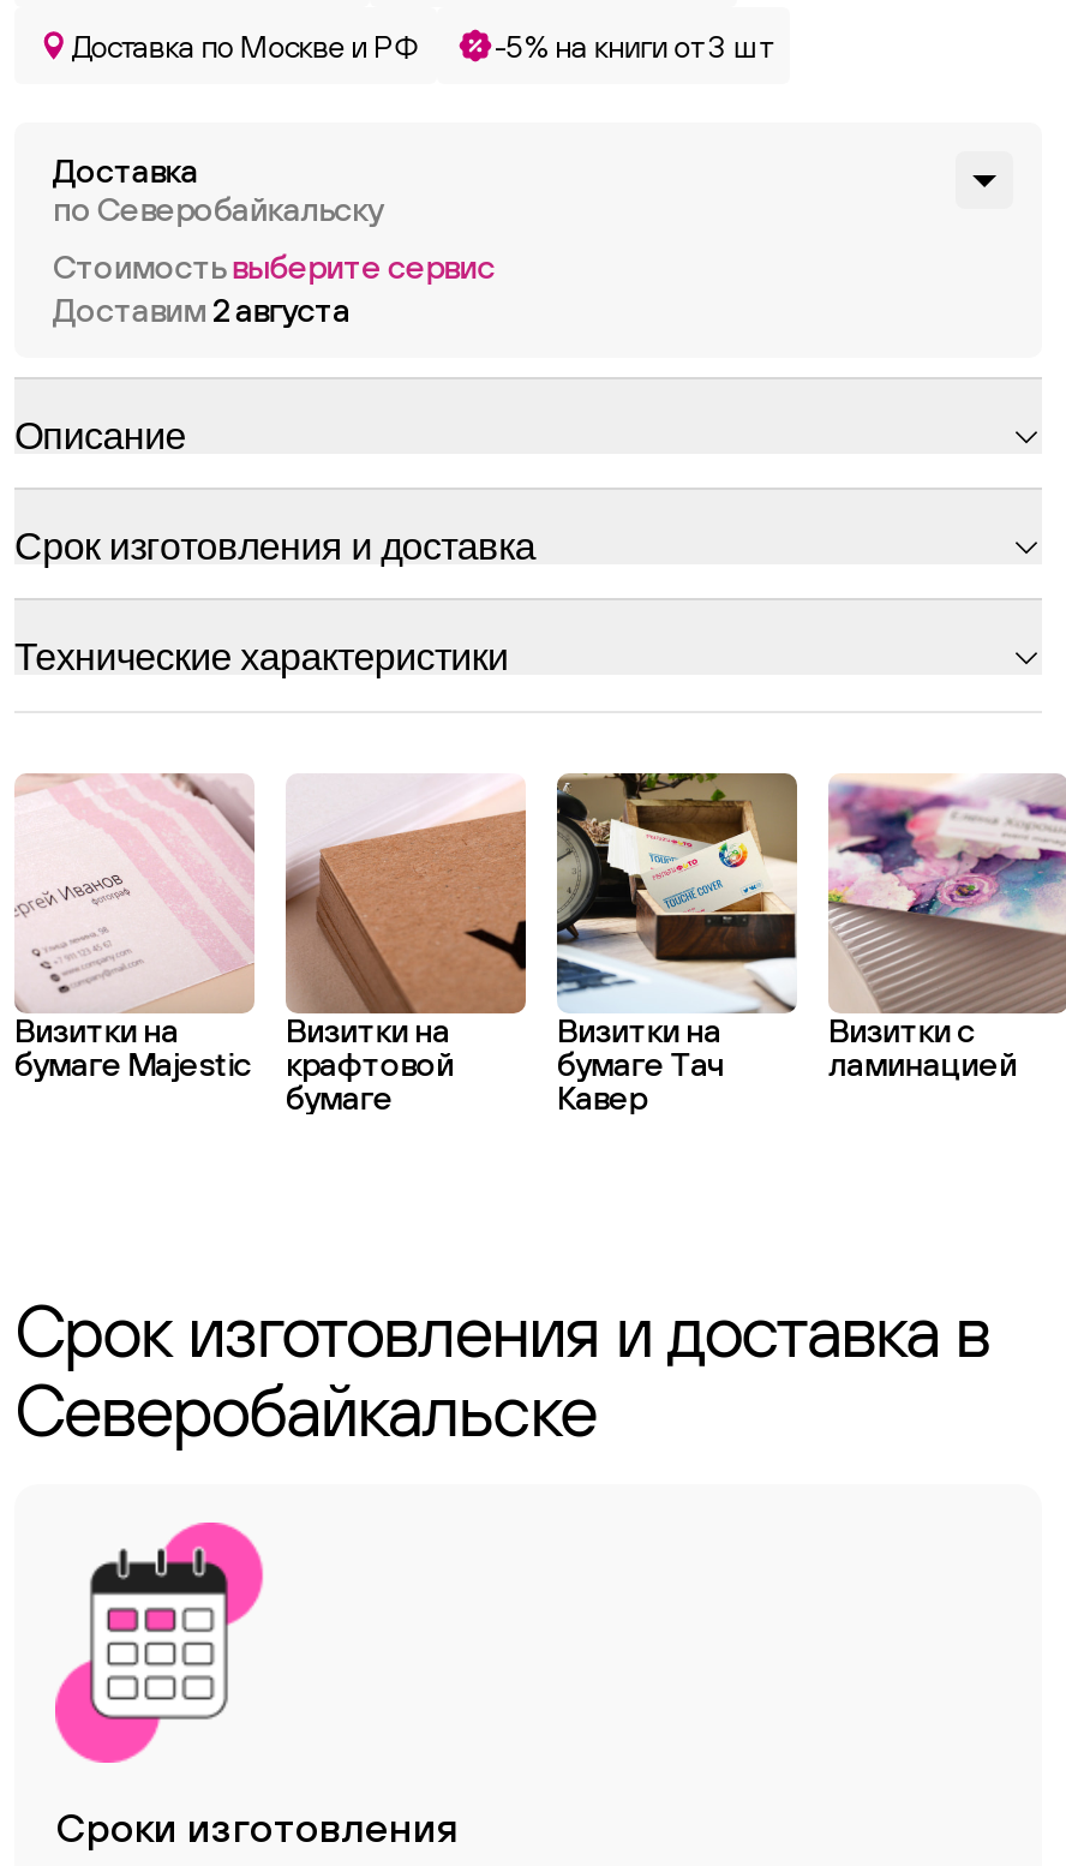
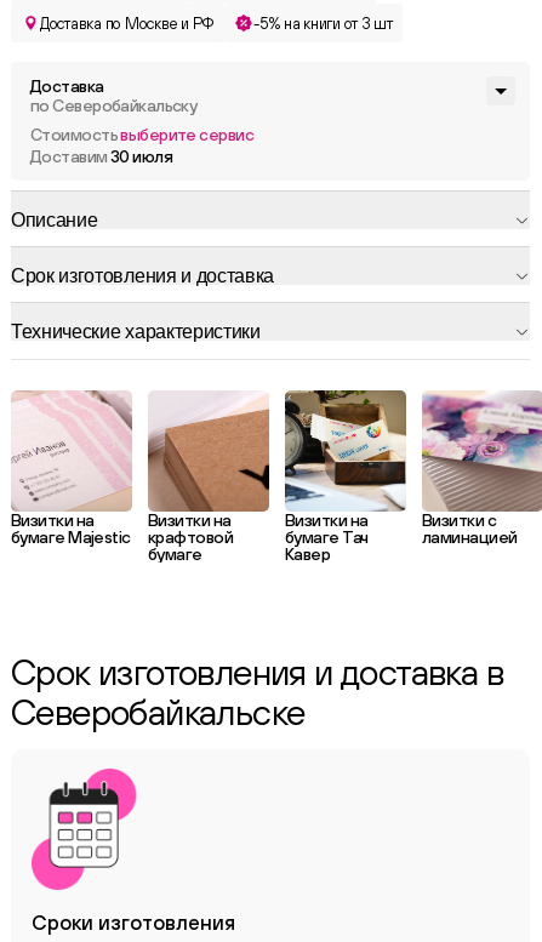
[53,291,350,329] Доставим 2 августа -> [30,147,172,166] Доставим 30 июля

